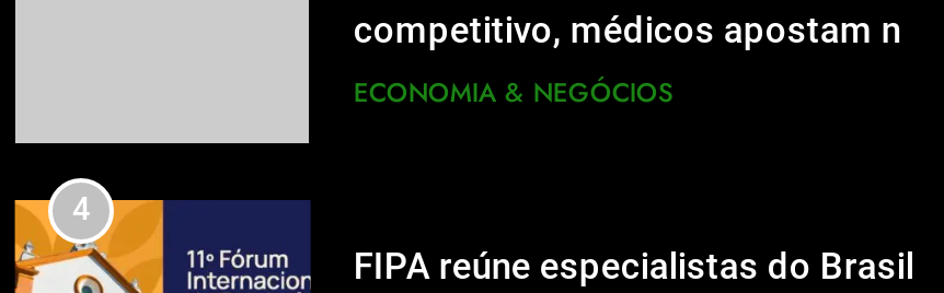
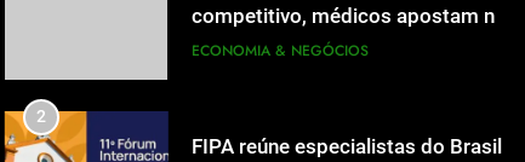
[72,192,90,229] 4 -> [36,106,46,127] 2

